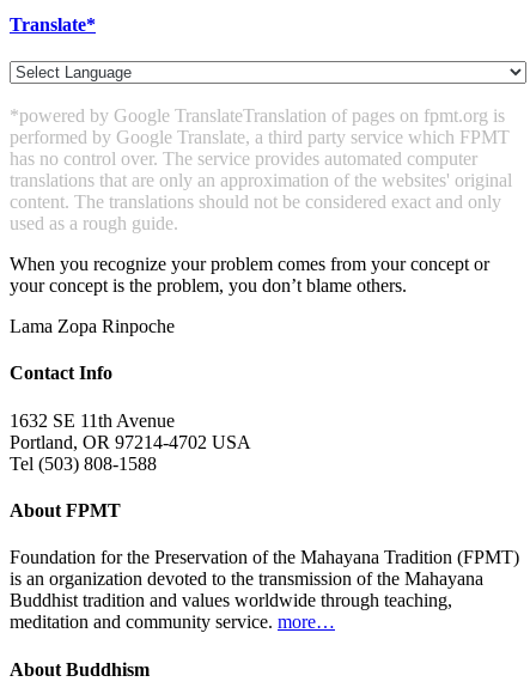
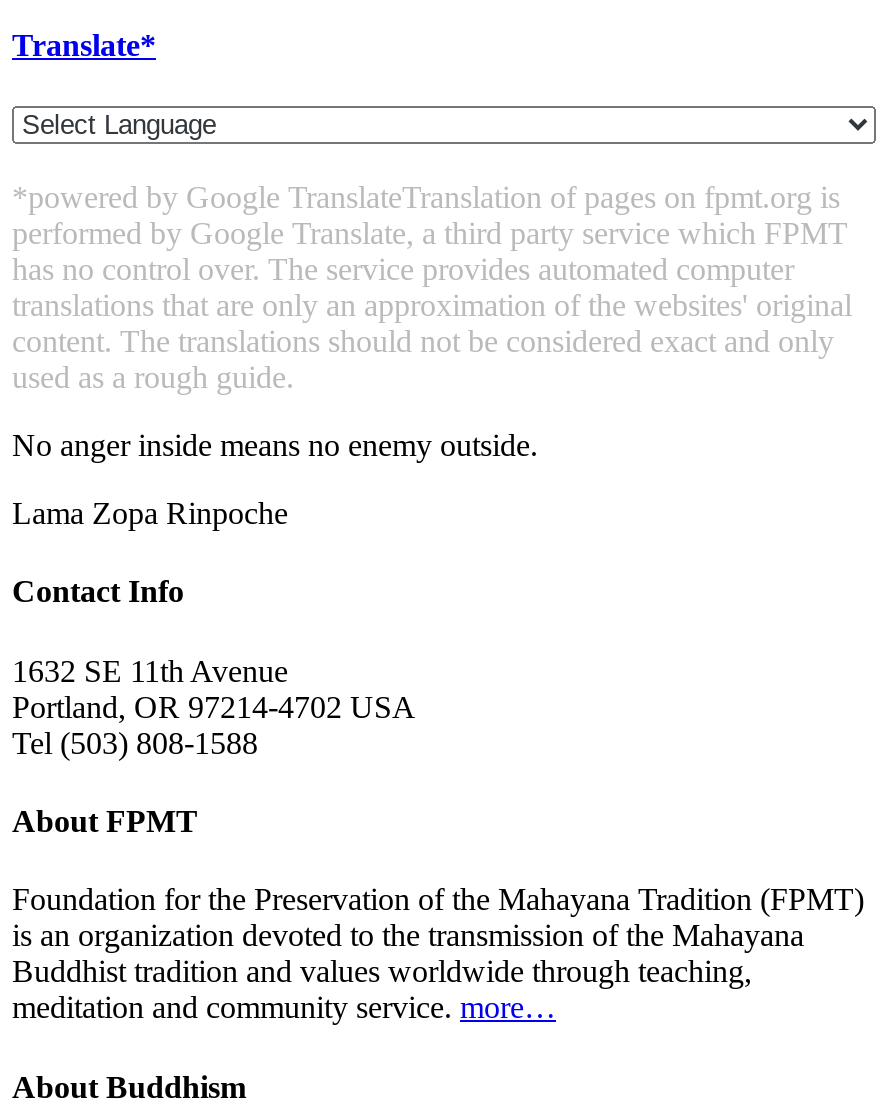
[10,254,489,296] When you recognize your problem comes from your concept or | your concept is the problem, you don’t blame others. -> [12,428,538,462] No anger inside means no enemy outside.

